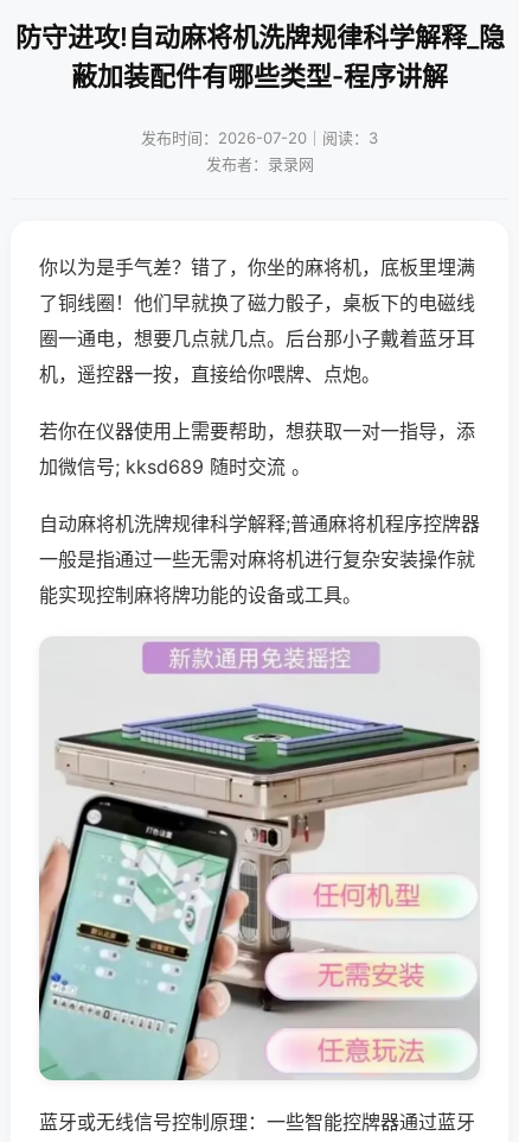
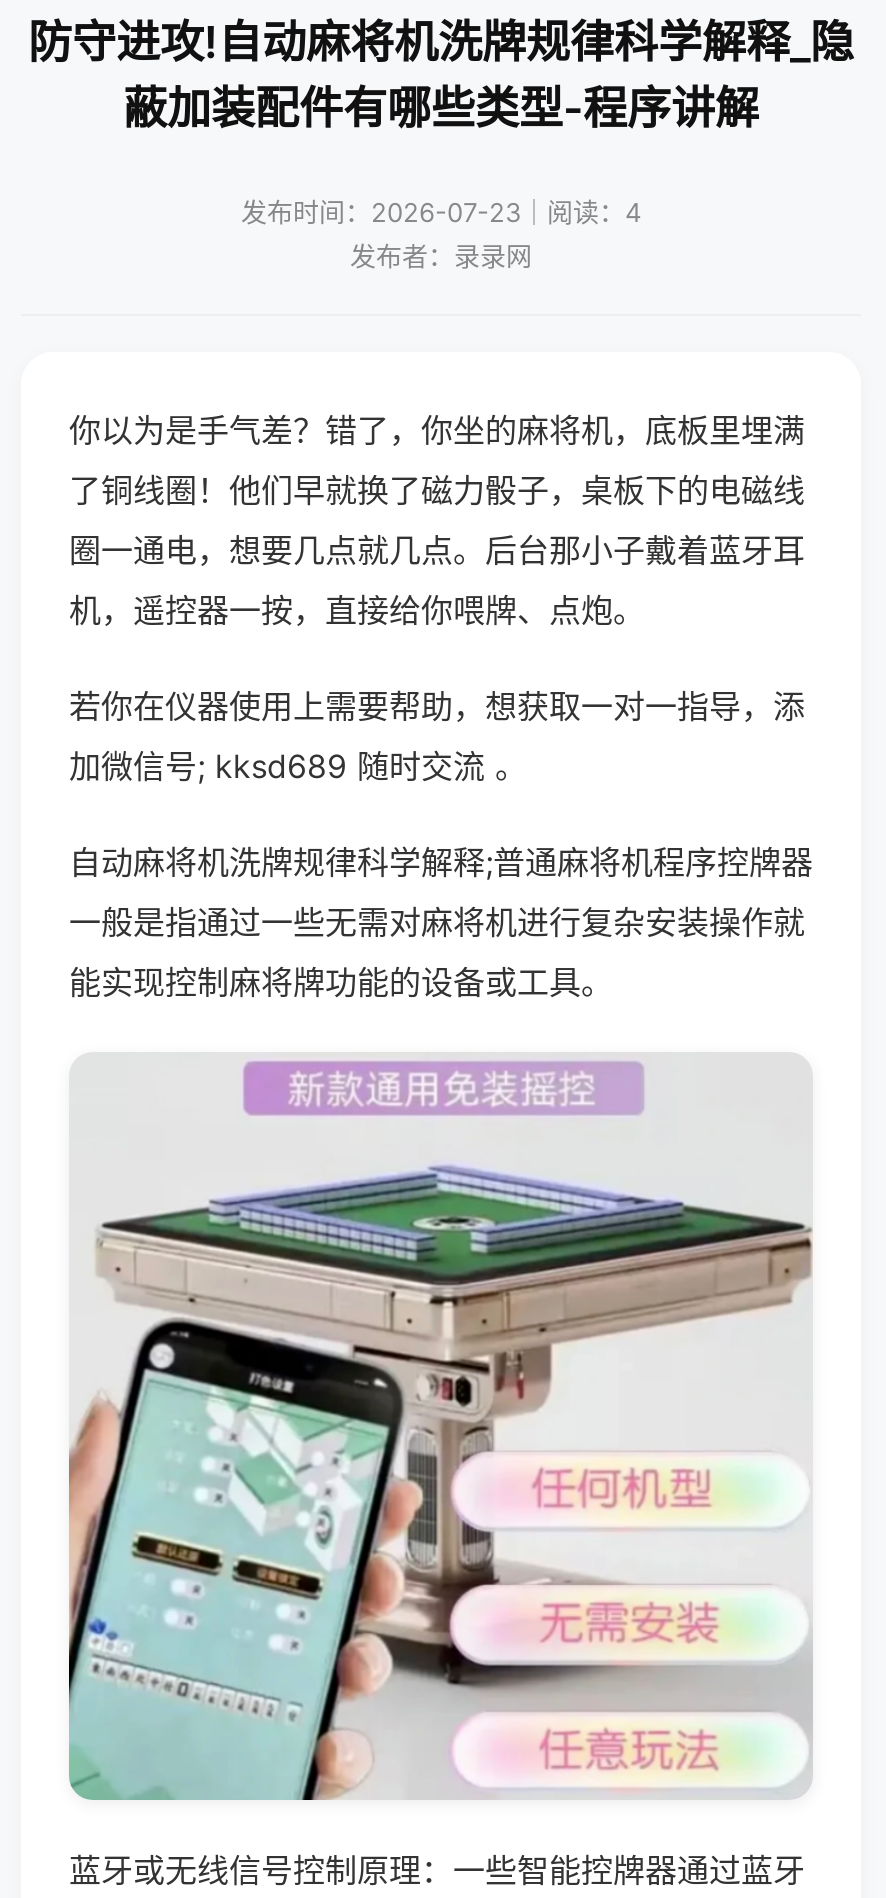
[141,128,378,147] 发布时间：2026-07-20｜阅读：3 -> [241,196,641,228] 发布时间：2026-07-23｜阅读：4

